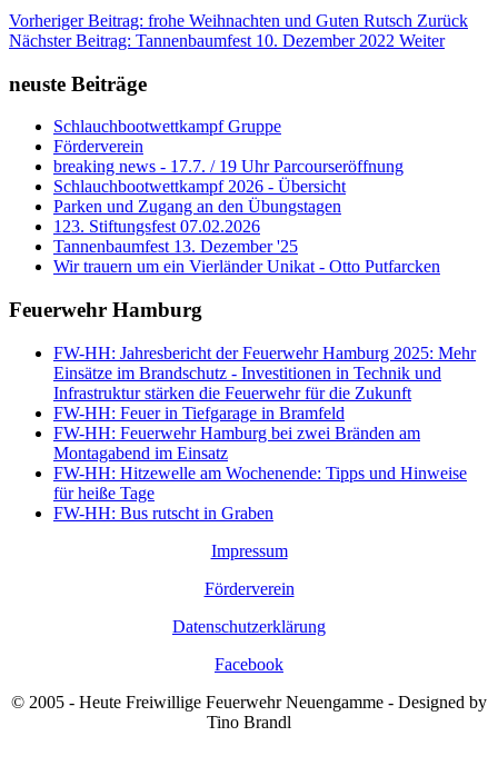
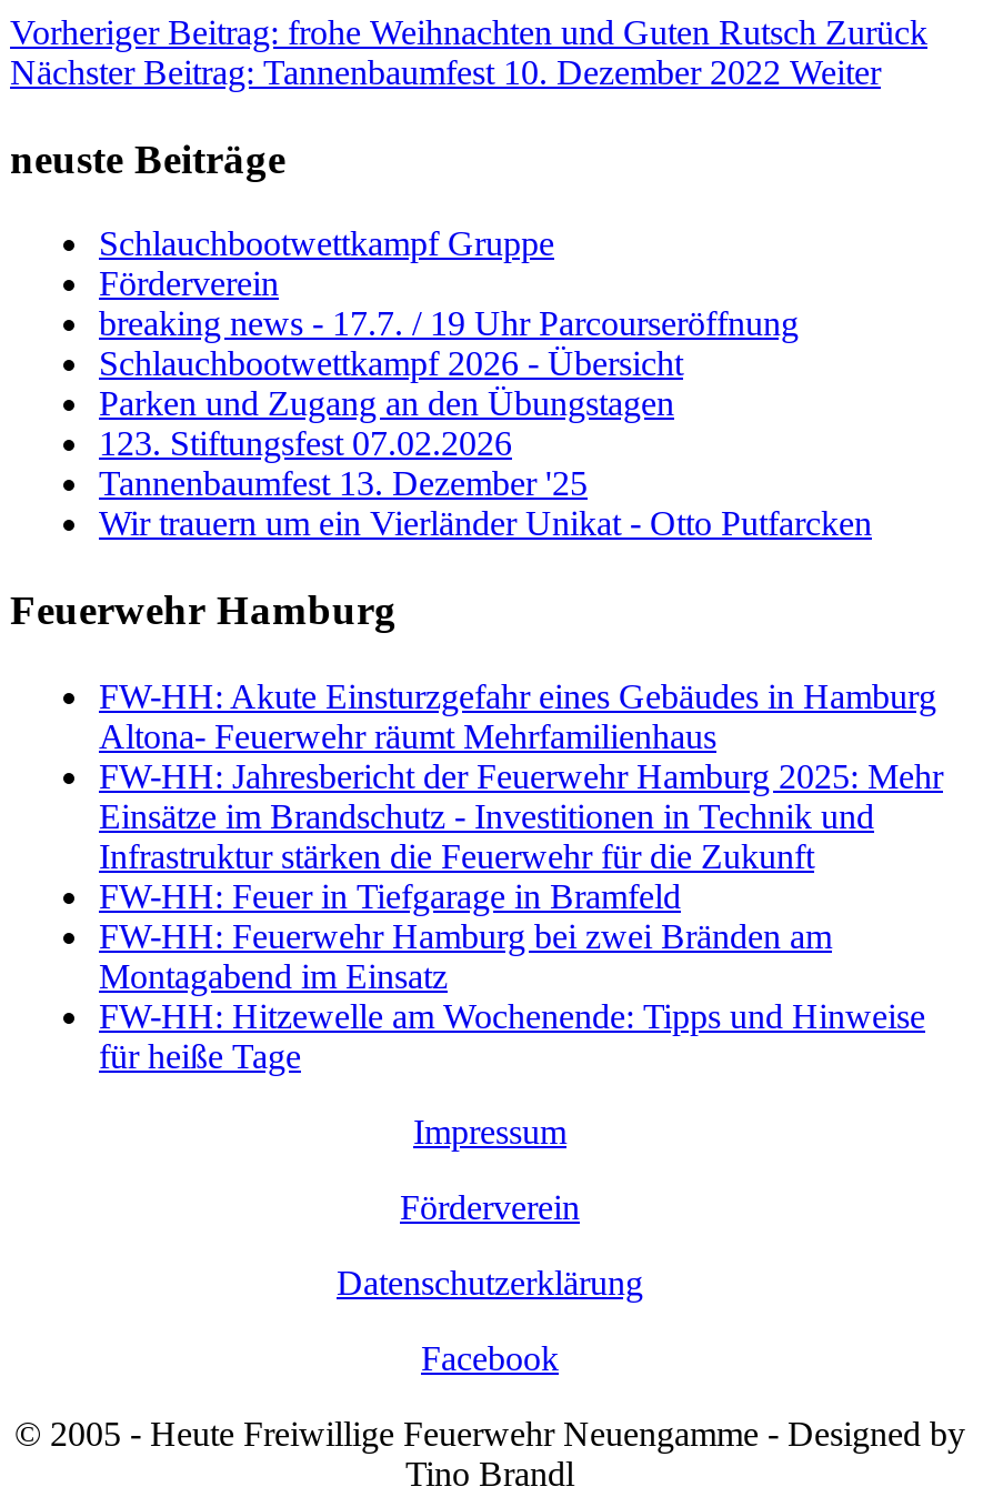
none -> [99,677,936,755] FW-HH: Akute Einsturzgefahr eines Gebäudes in Hamburg | Altona- Feuerwehr räumt Mehrfamilienhaus
moved [53,343,476,502] -> [99,757,943,1075]: FW-HH: Jahresbericht der Feuerwehr Hamburg 2025: Mehr | Einsätze im Brandschutz - Investitionen in Technik und | Infrastruktur stärken die Feuerwehr für die Zukunft | FW-HH: Feuer in Tiefgarage in Bramfeld | FW-HH: Feuerwehr Hamburg bei zwei Bränden am | Montagabend im Einsatz | FW-HH: Hitzewelle am Wochenende: Tipps und Hinweise | für heiße Tage
[53,503,273,522] FW-HH: Bus rutscht in Graben -> none

